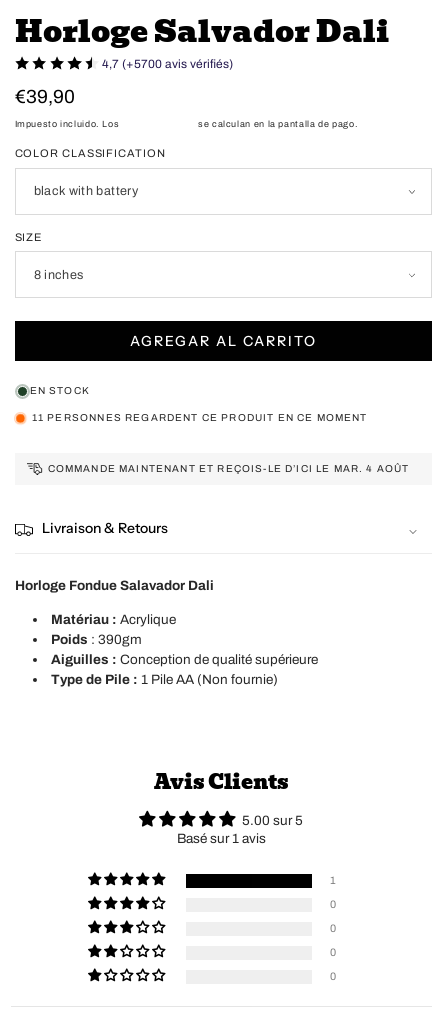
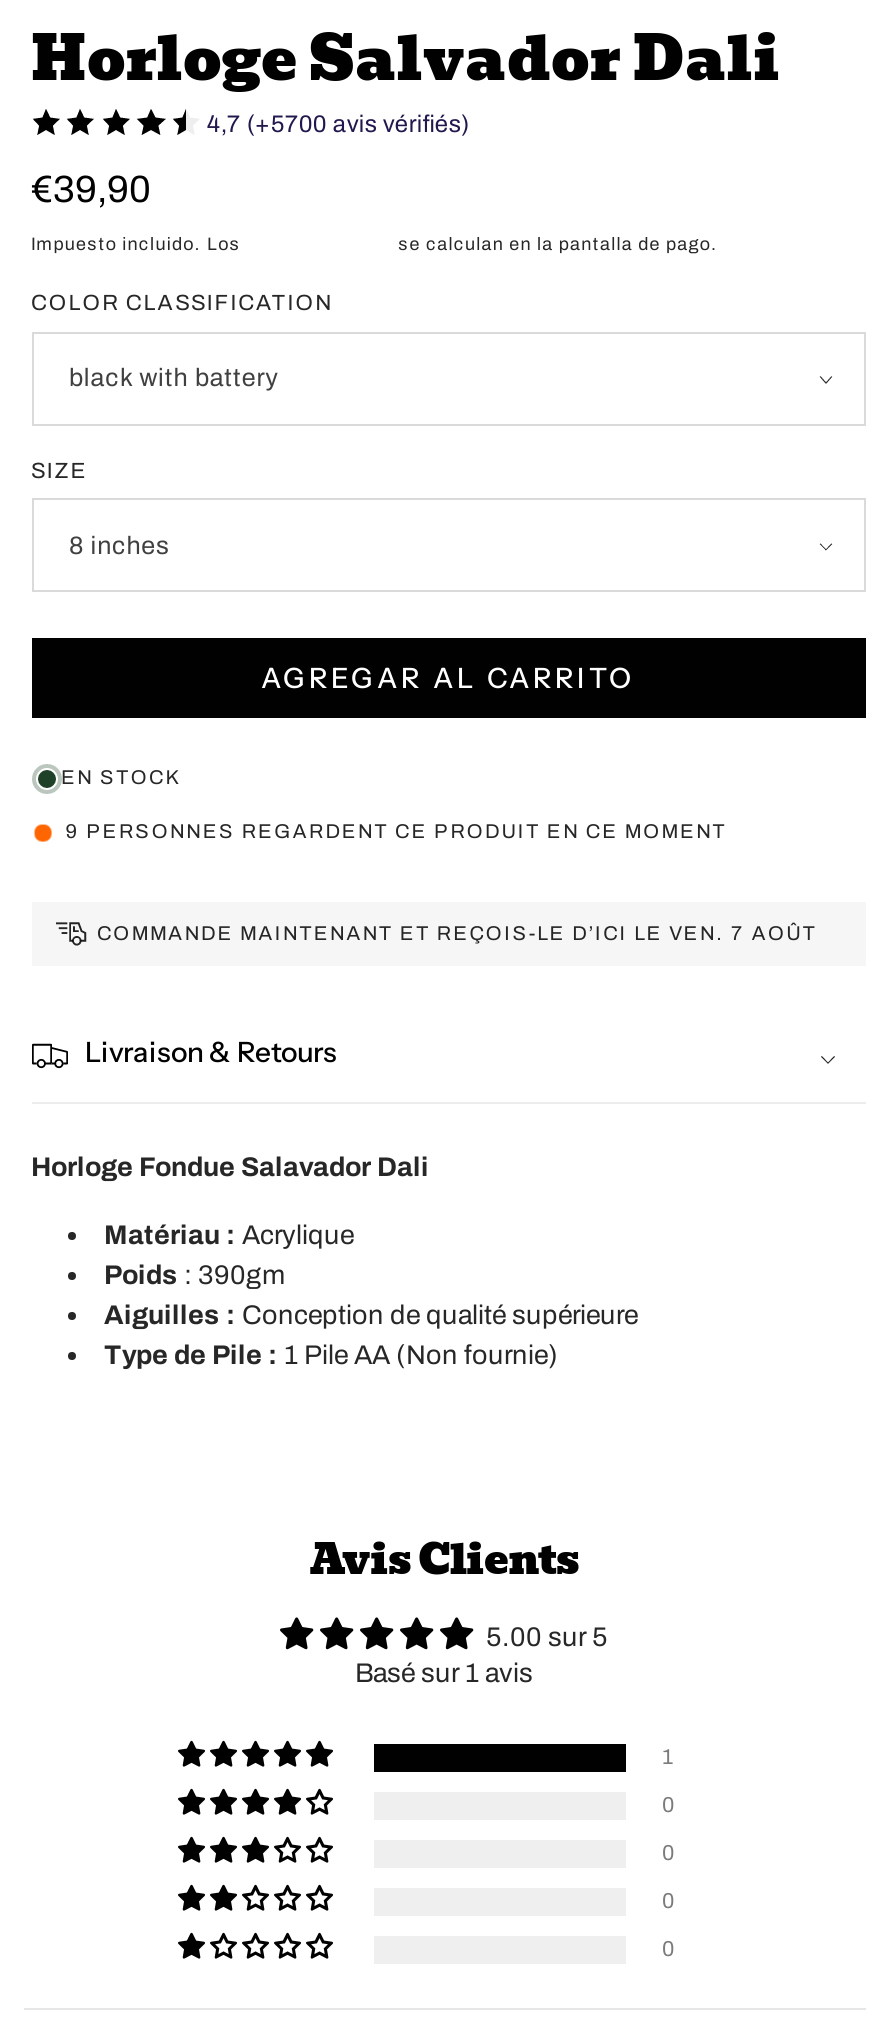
[32,412,368,423] 11 PERSONNES REGARDENT CE PRODUIT EN CE MOMENT -> [66,821,727,843] 9 PERSONNES REGARDENT CE PRODUIT EN CE MOMENT
[47,463,409,474] COMMANDE MAINTENANT ET REÇOIS-LE D’ICI LE MAR. 4 AOÛT -> [97,923,817,945] COMMANDE MAINTENANT ET REÇOIS-LE D’ICI LE VEN. 7 AOÛT

